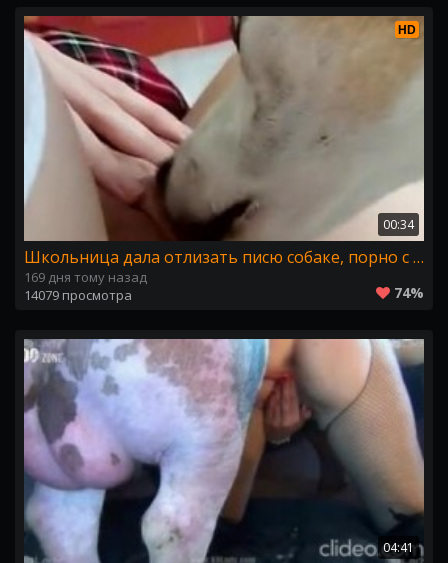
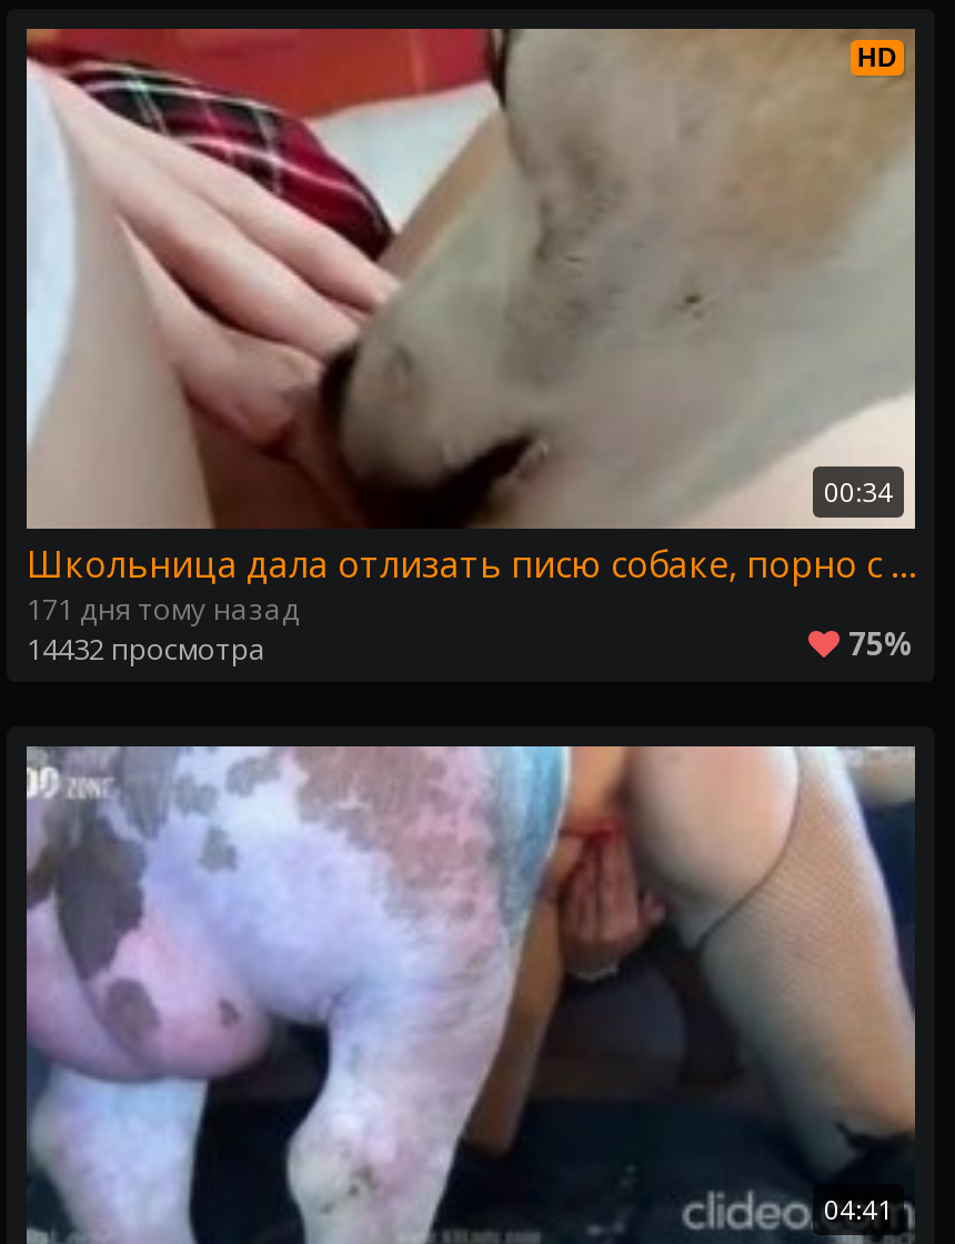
[24,268,147,286] 169 дня тому назад -> [27,589,300,629] 171 дня тому назад
[24,286,132,304] 14079 просмотра -> [27,629,267,669] 14432 просмотра
[394,283,424,302] 74% -> [848,622,915,664] 75%

